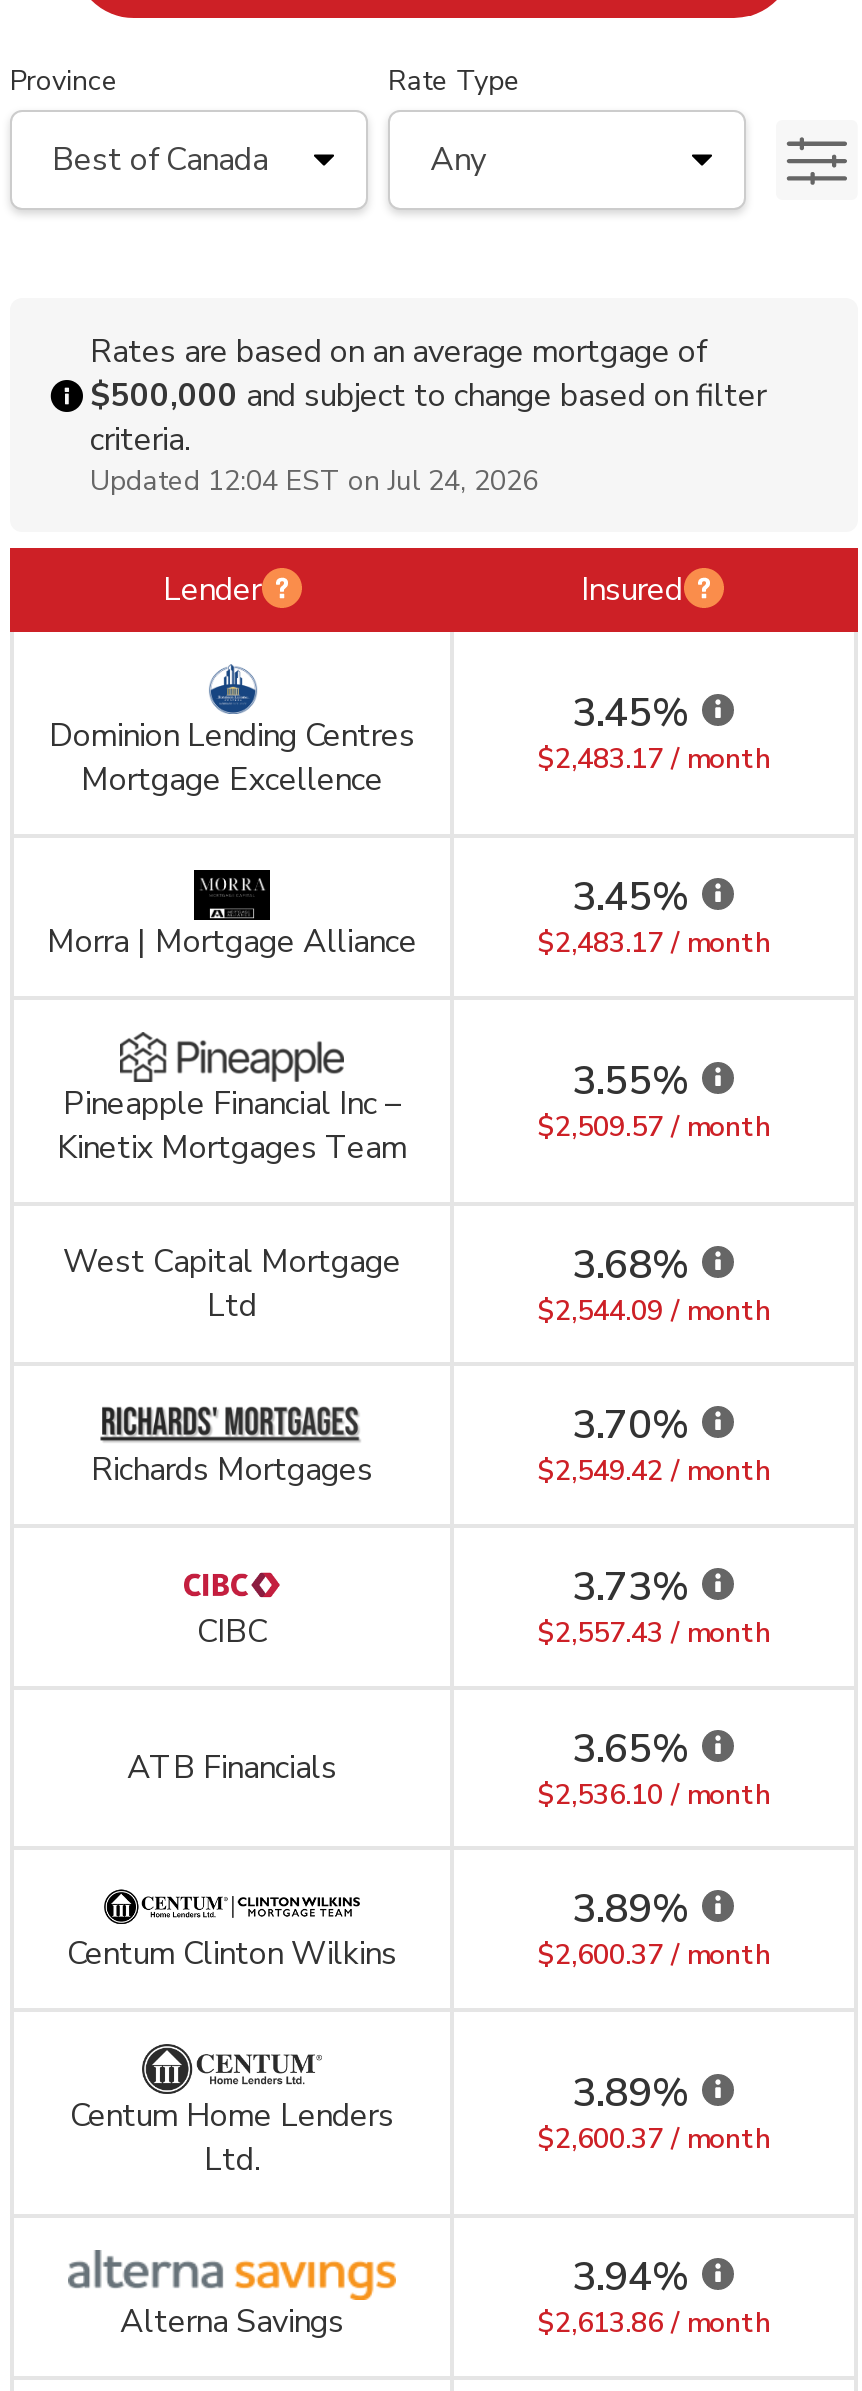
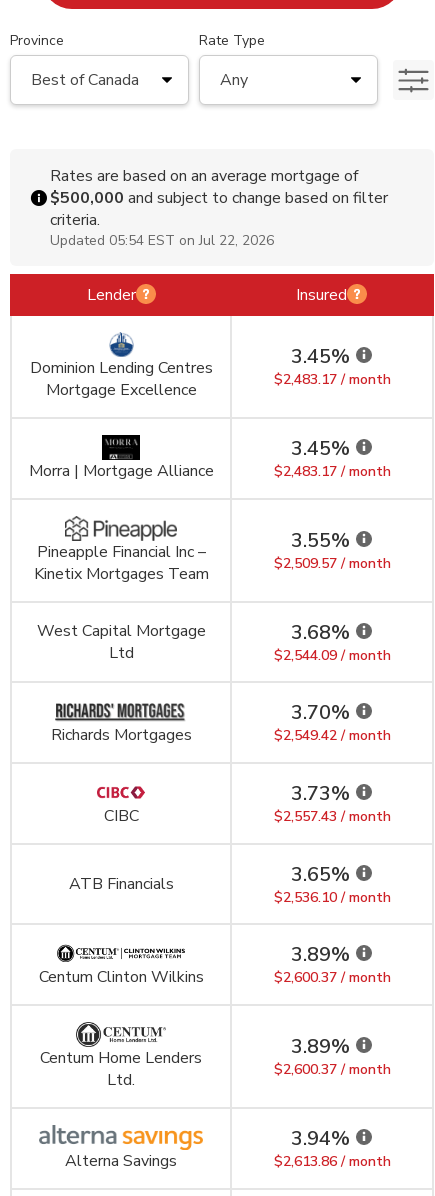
[90,462,538,500] Updated 12:04 EST on Jul 24, 2026 -> [50,231,274,250] Updated 05:54 EST on Jul 22, 2026

